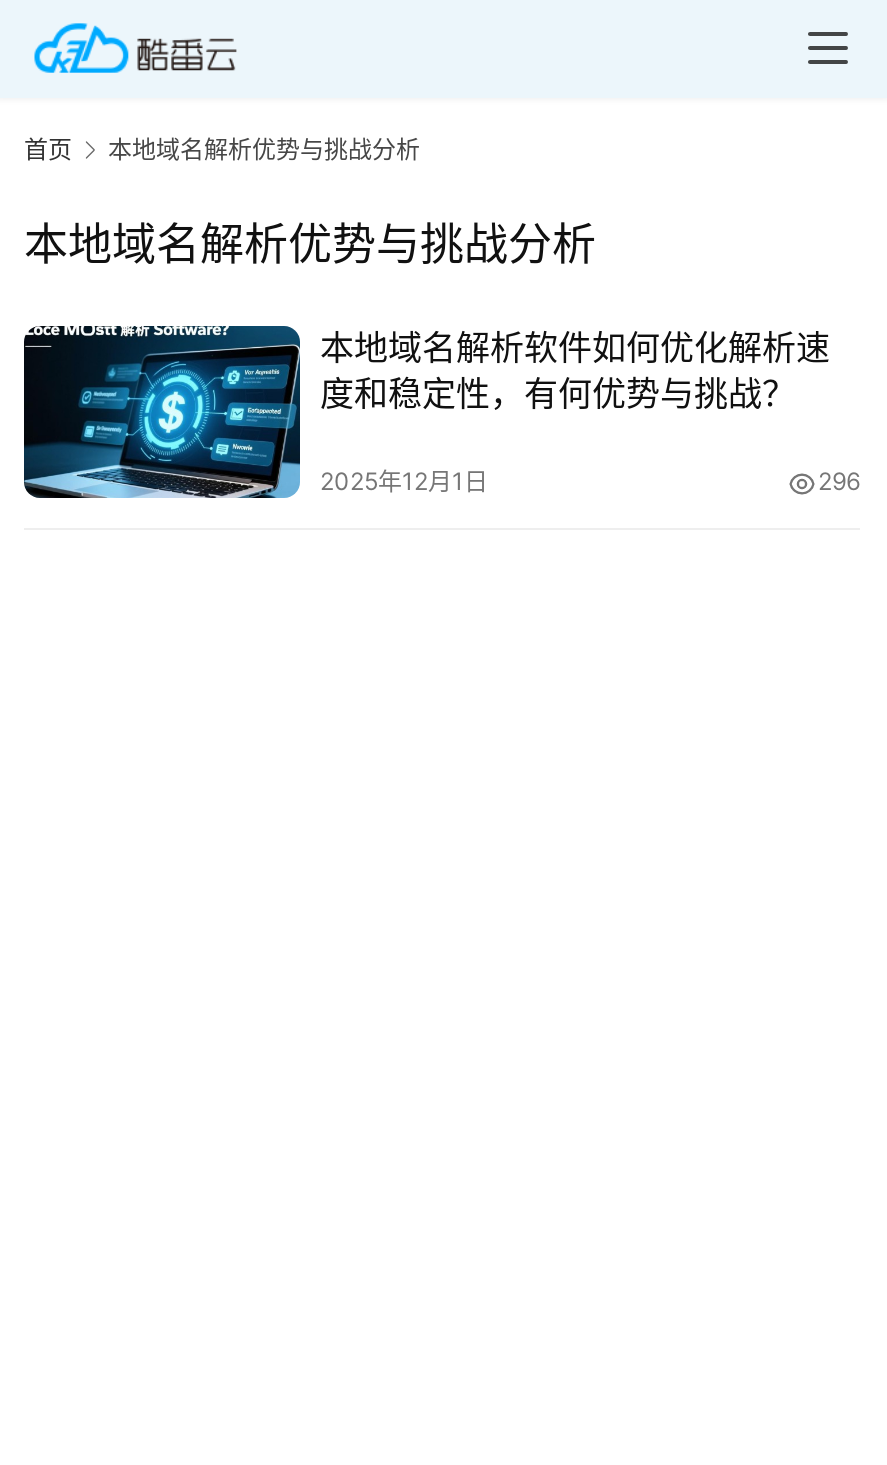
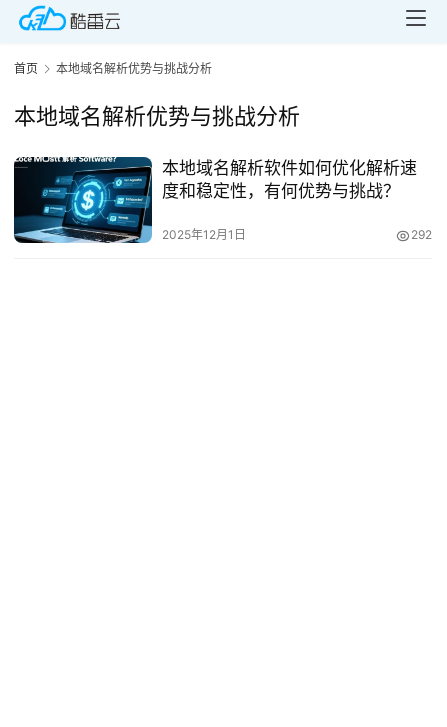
[818,467,860,497] 296 -> [411,227,432,242] 292

